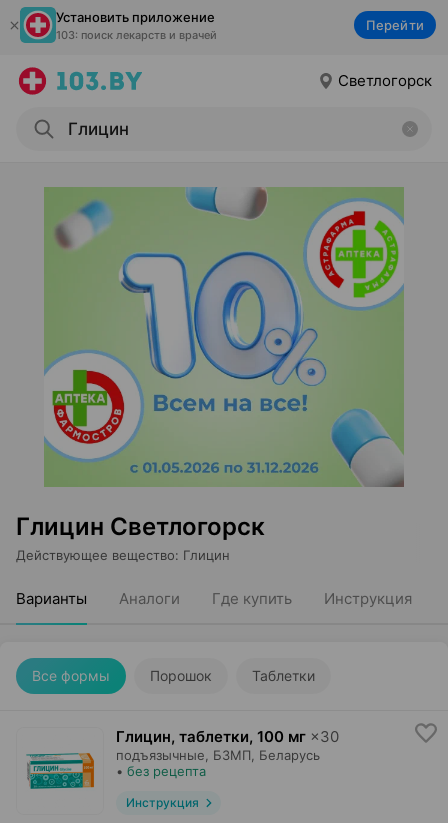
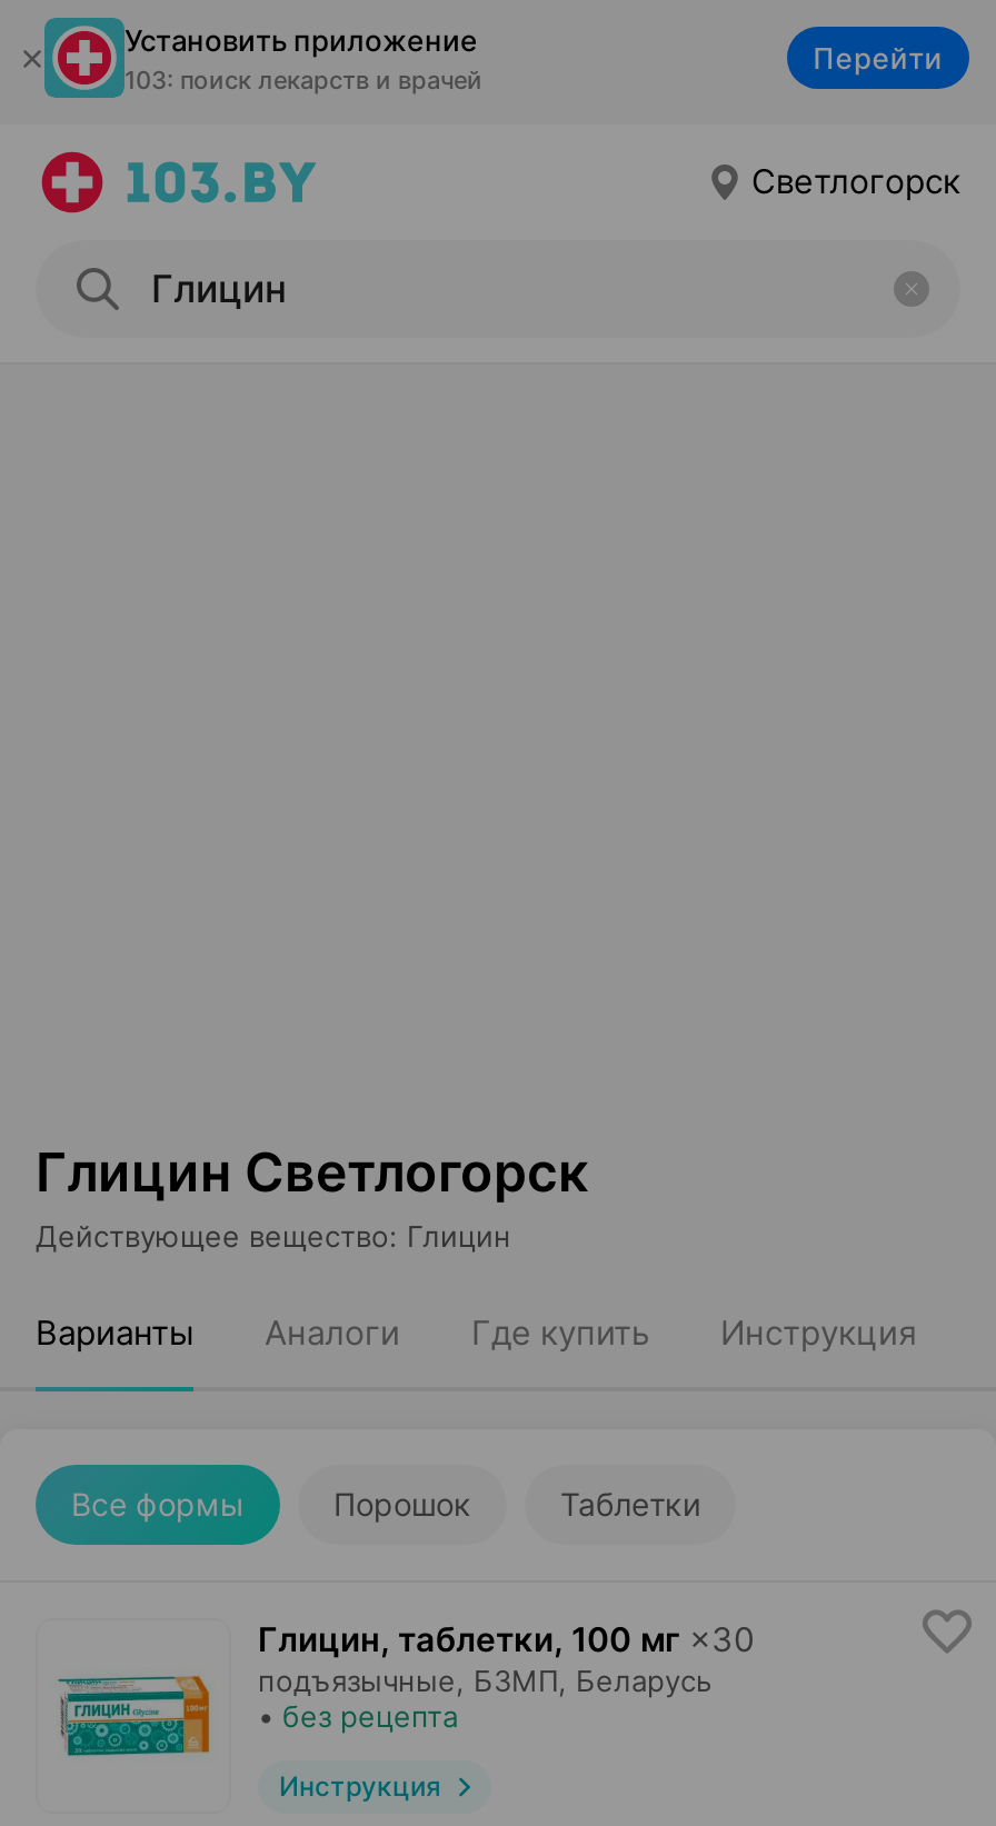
[43,186,405,488] [image] -> none

